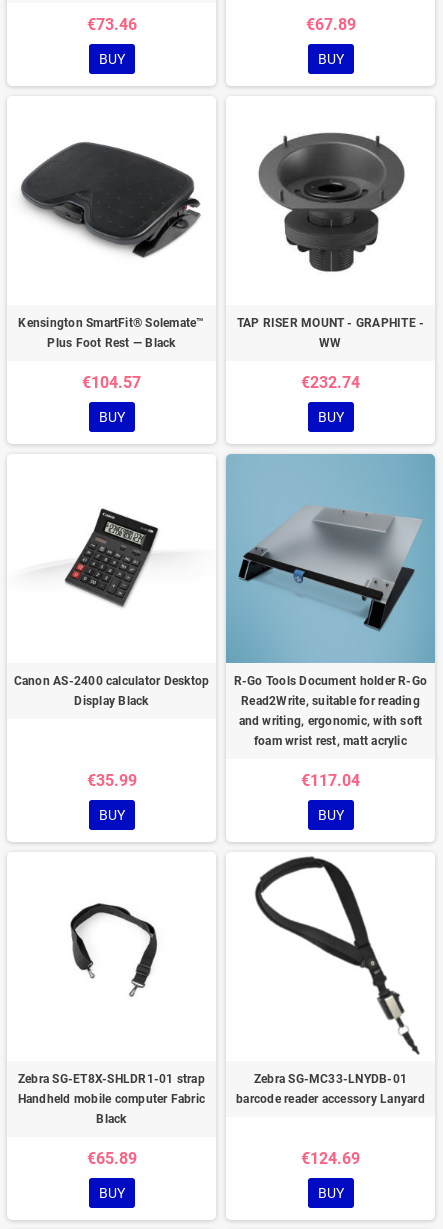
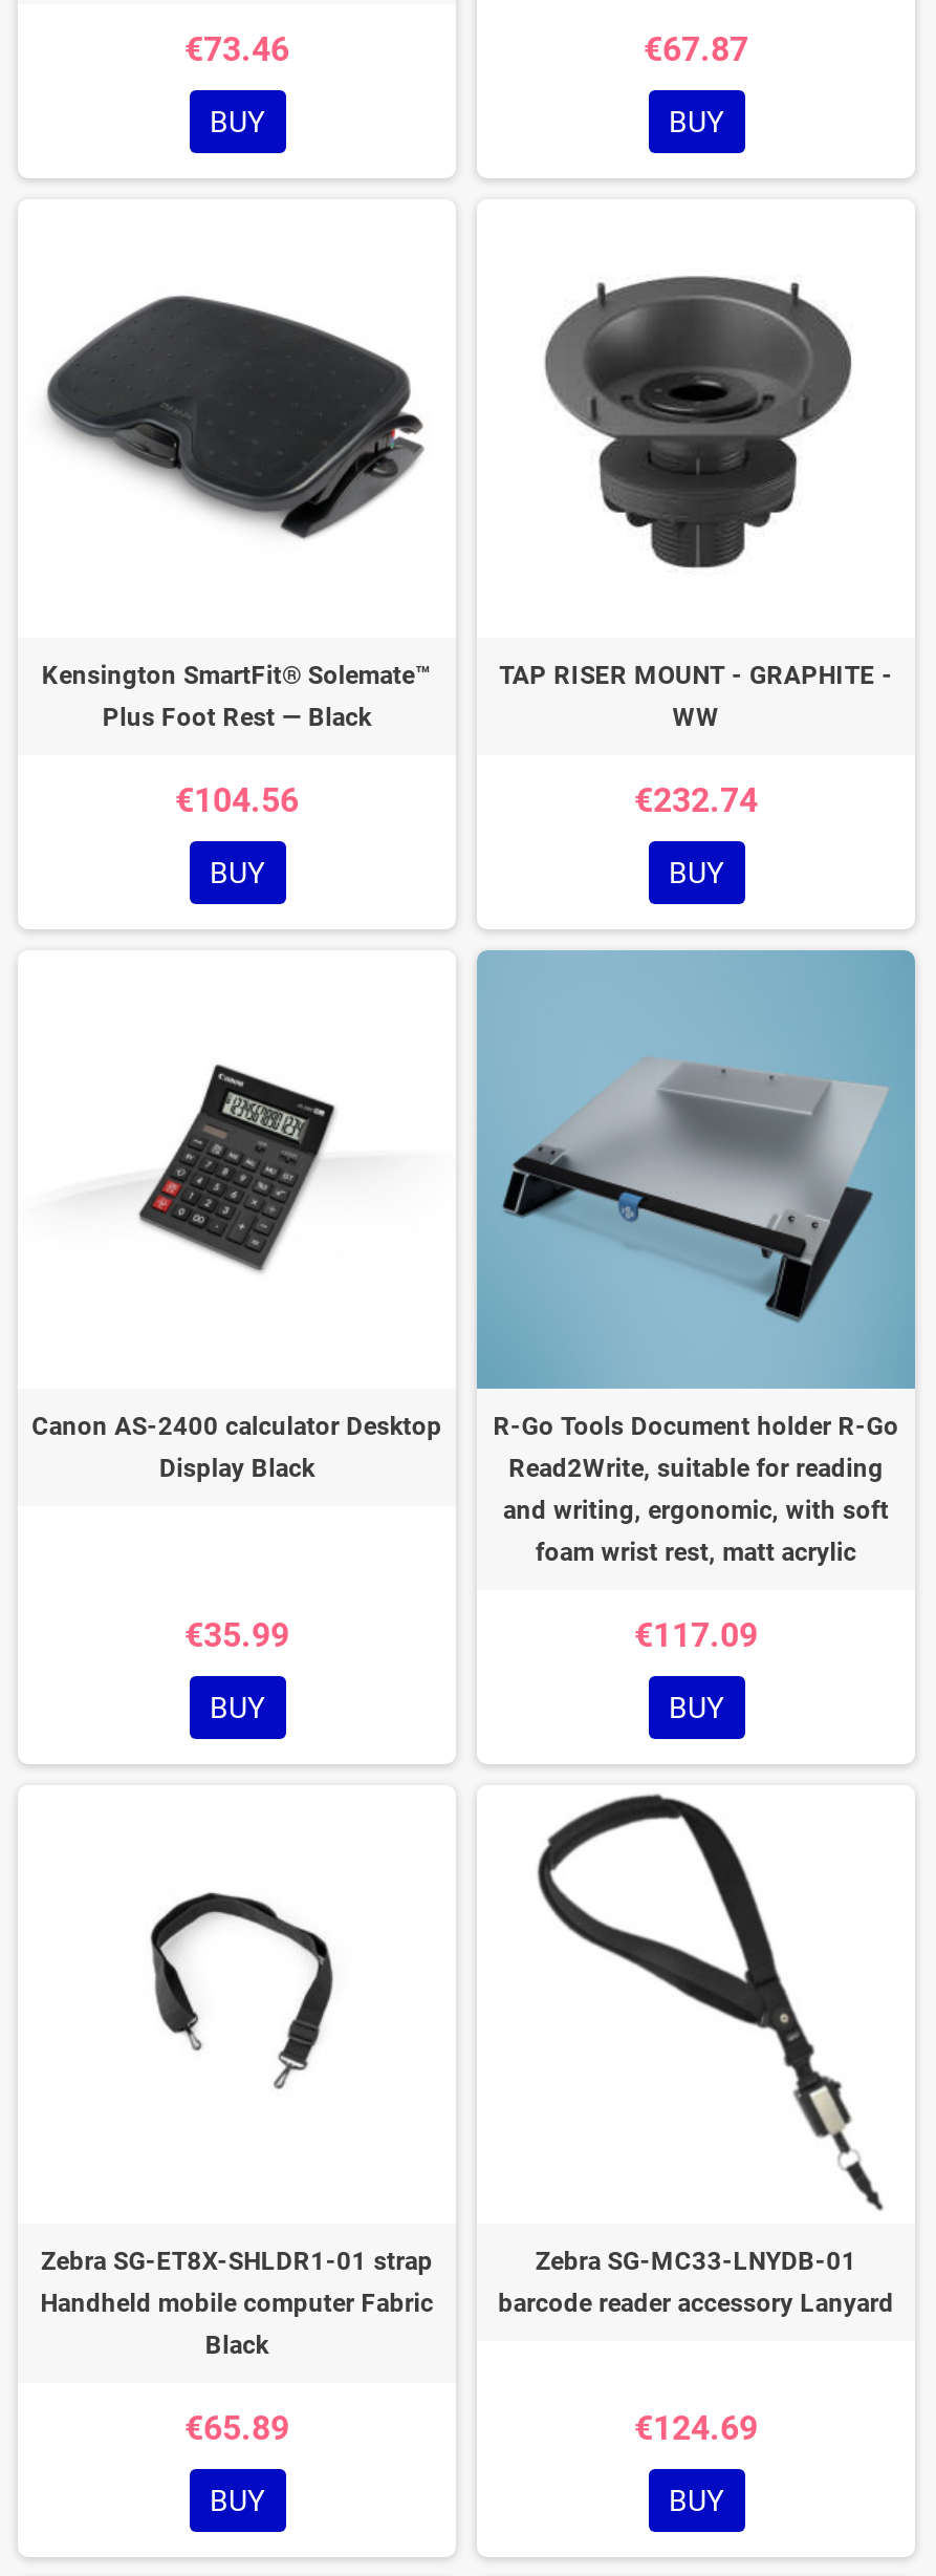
[305,15,355,34] €67.89 -> [644,29,748,69] €67.87
[82,373,141,392] €104.57 -> [175,780,299,820] €104.56
[301,771,360,790] €117.04 -> [634,1615,758,1655] €117.09

